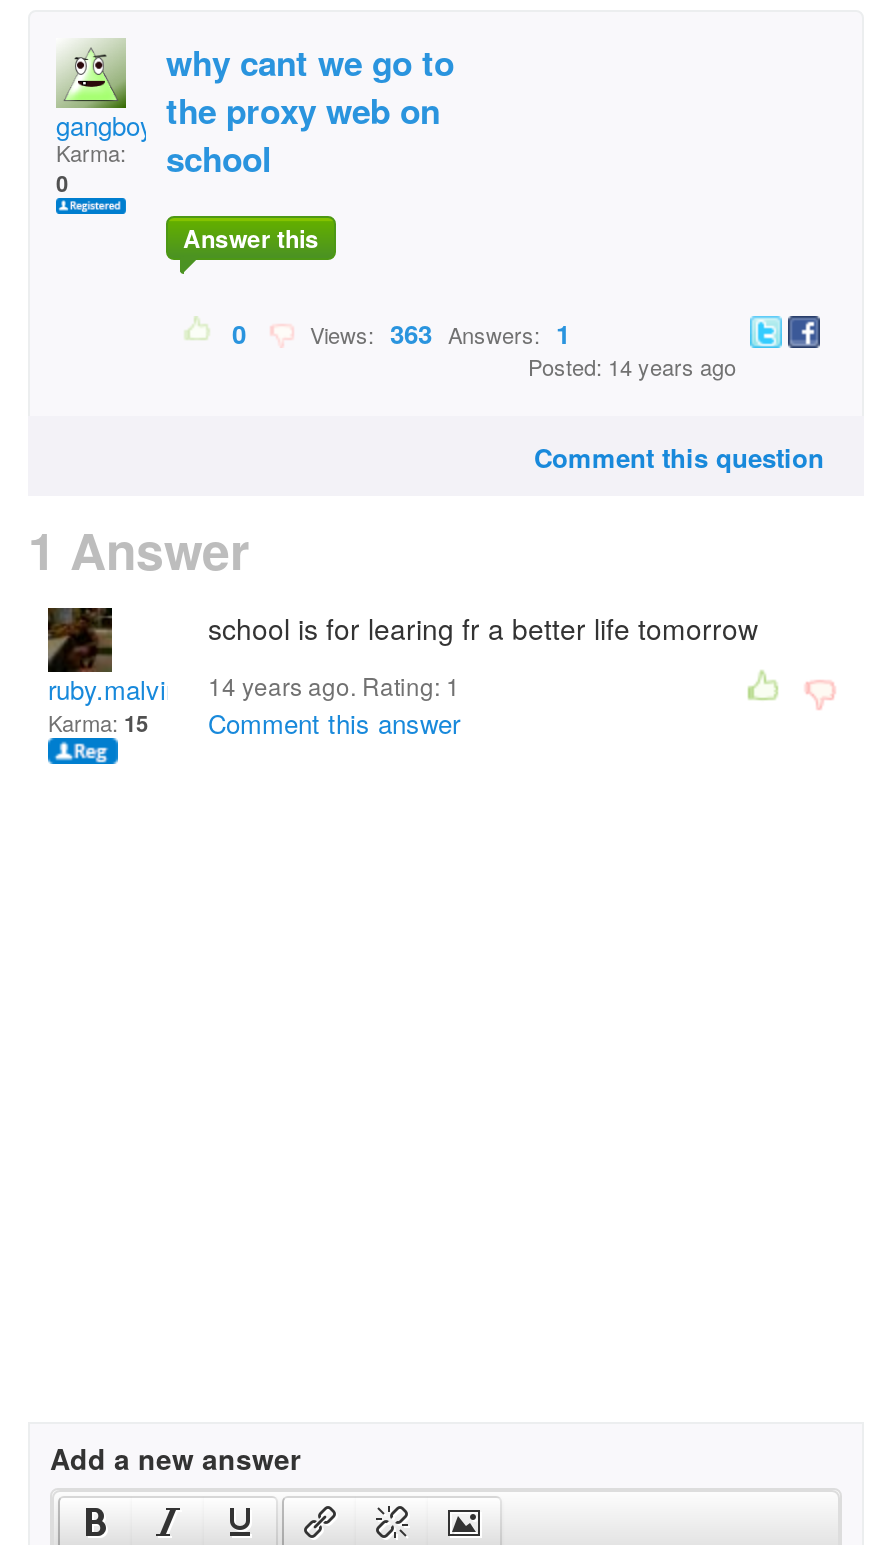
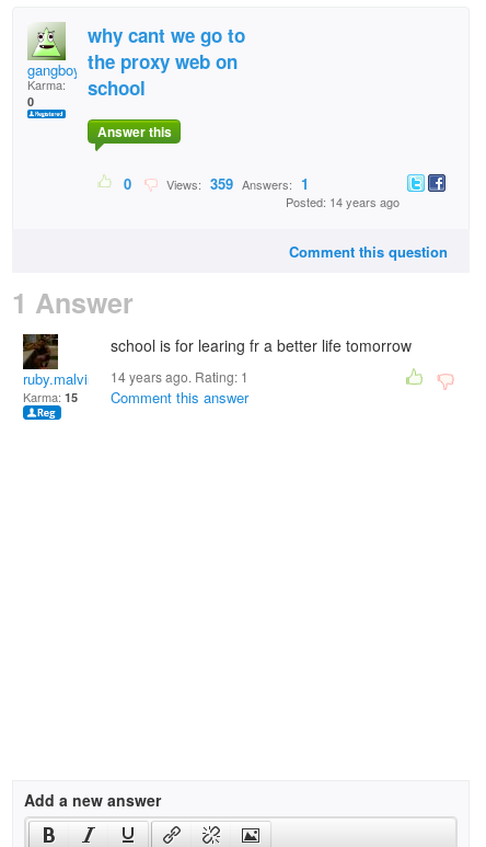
[298,314,570,352] Views: 363 Answers: 1 -> [160,173,309,194] Views: 359 Answers: 1

